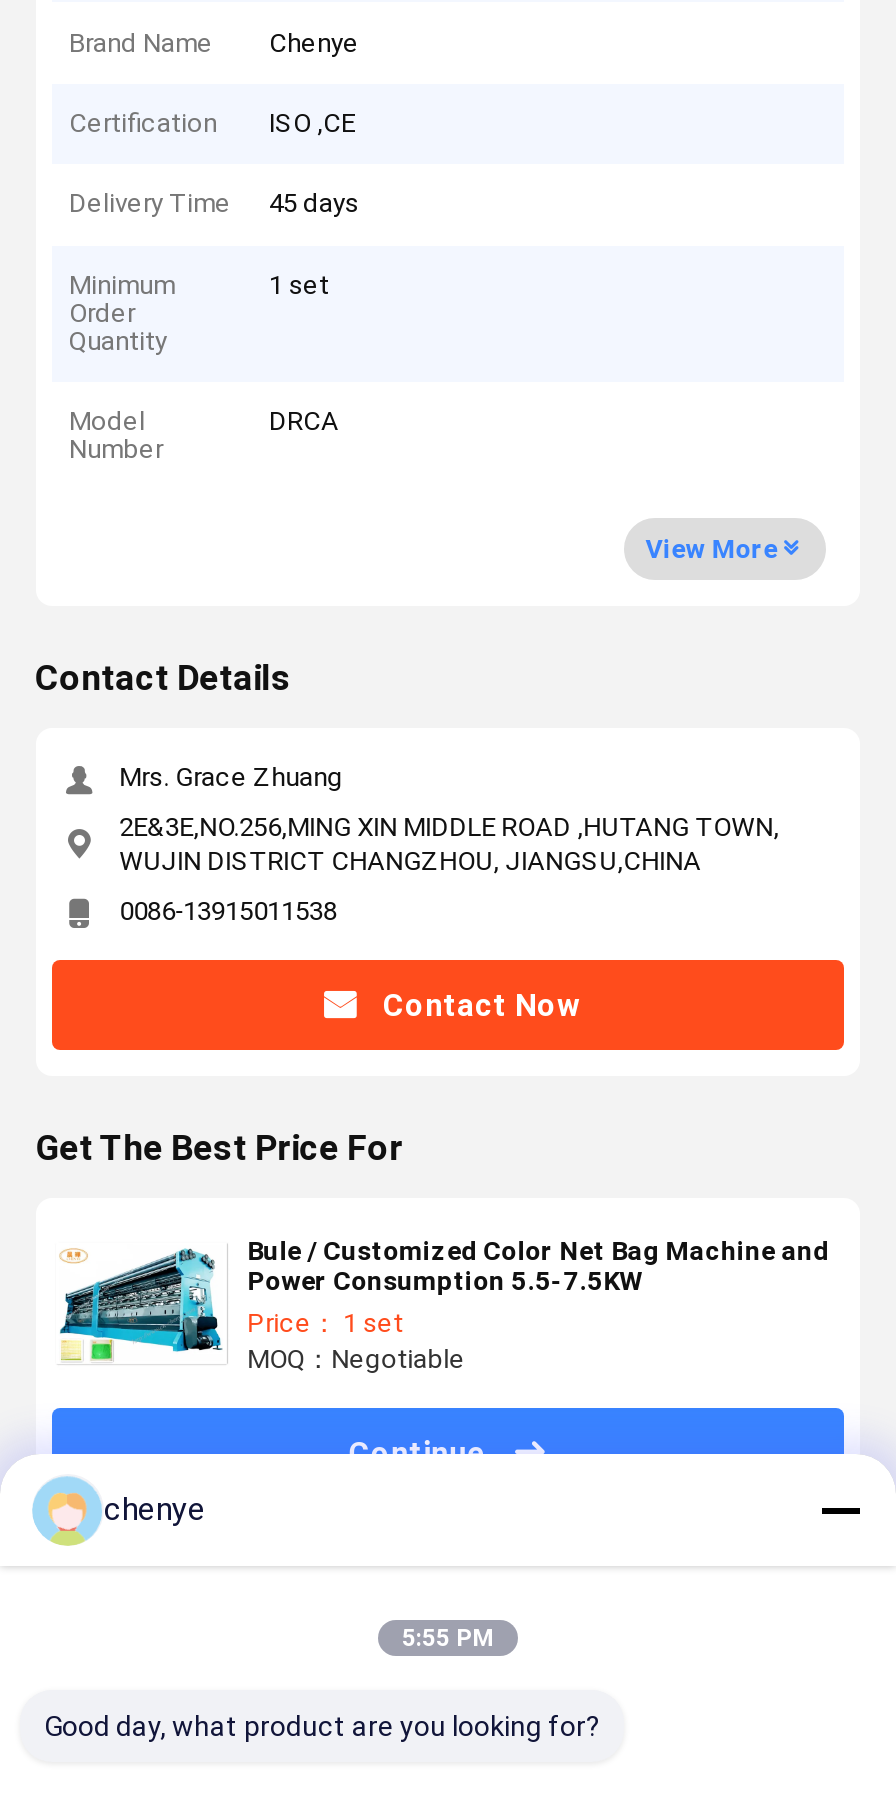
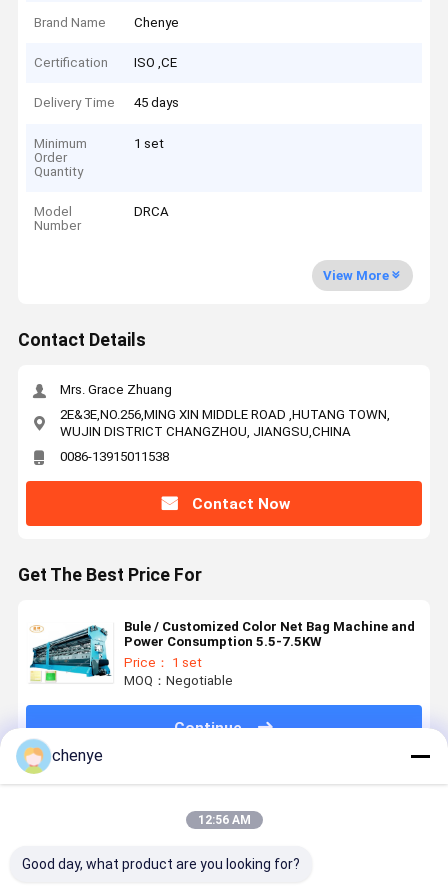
[402,1624,494,1652] 5:55 PM -> [197,813,250,827] 12:56 AM

